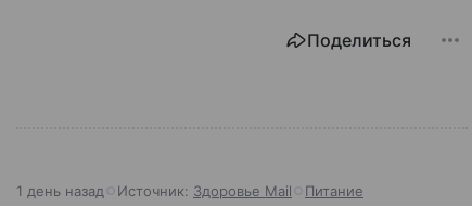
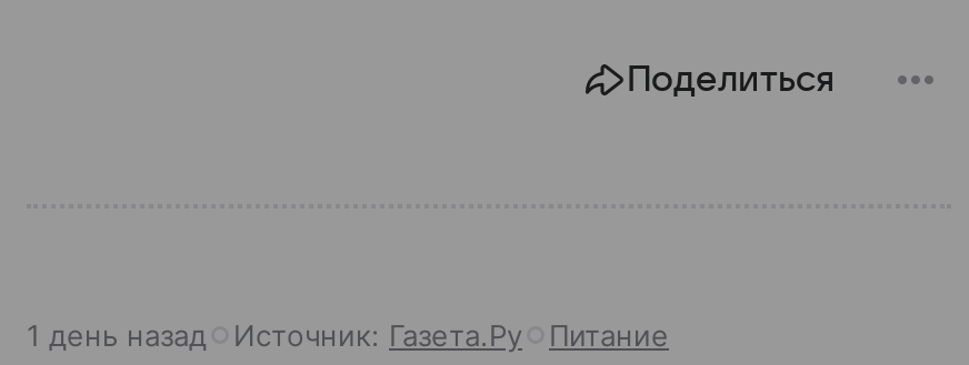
[117,182,292,200] Источник: Здоровье Mail -> [233,317,522,352] Источник: Газета.Ру

